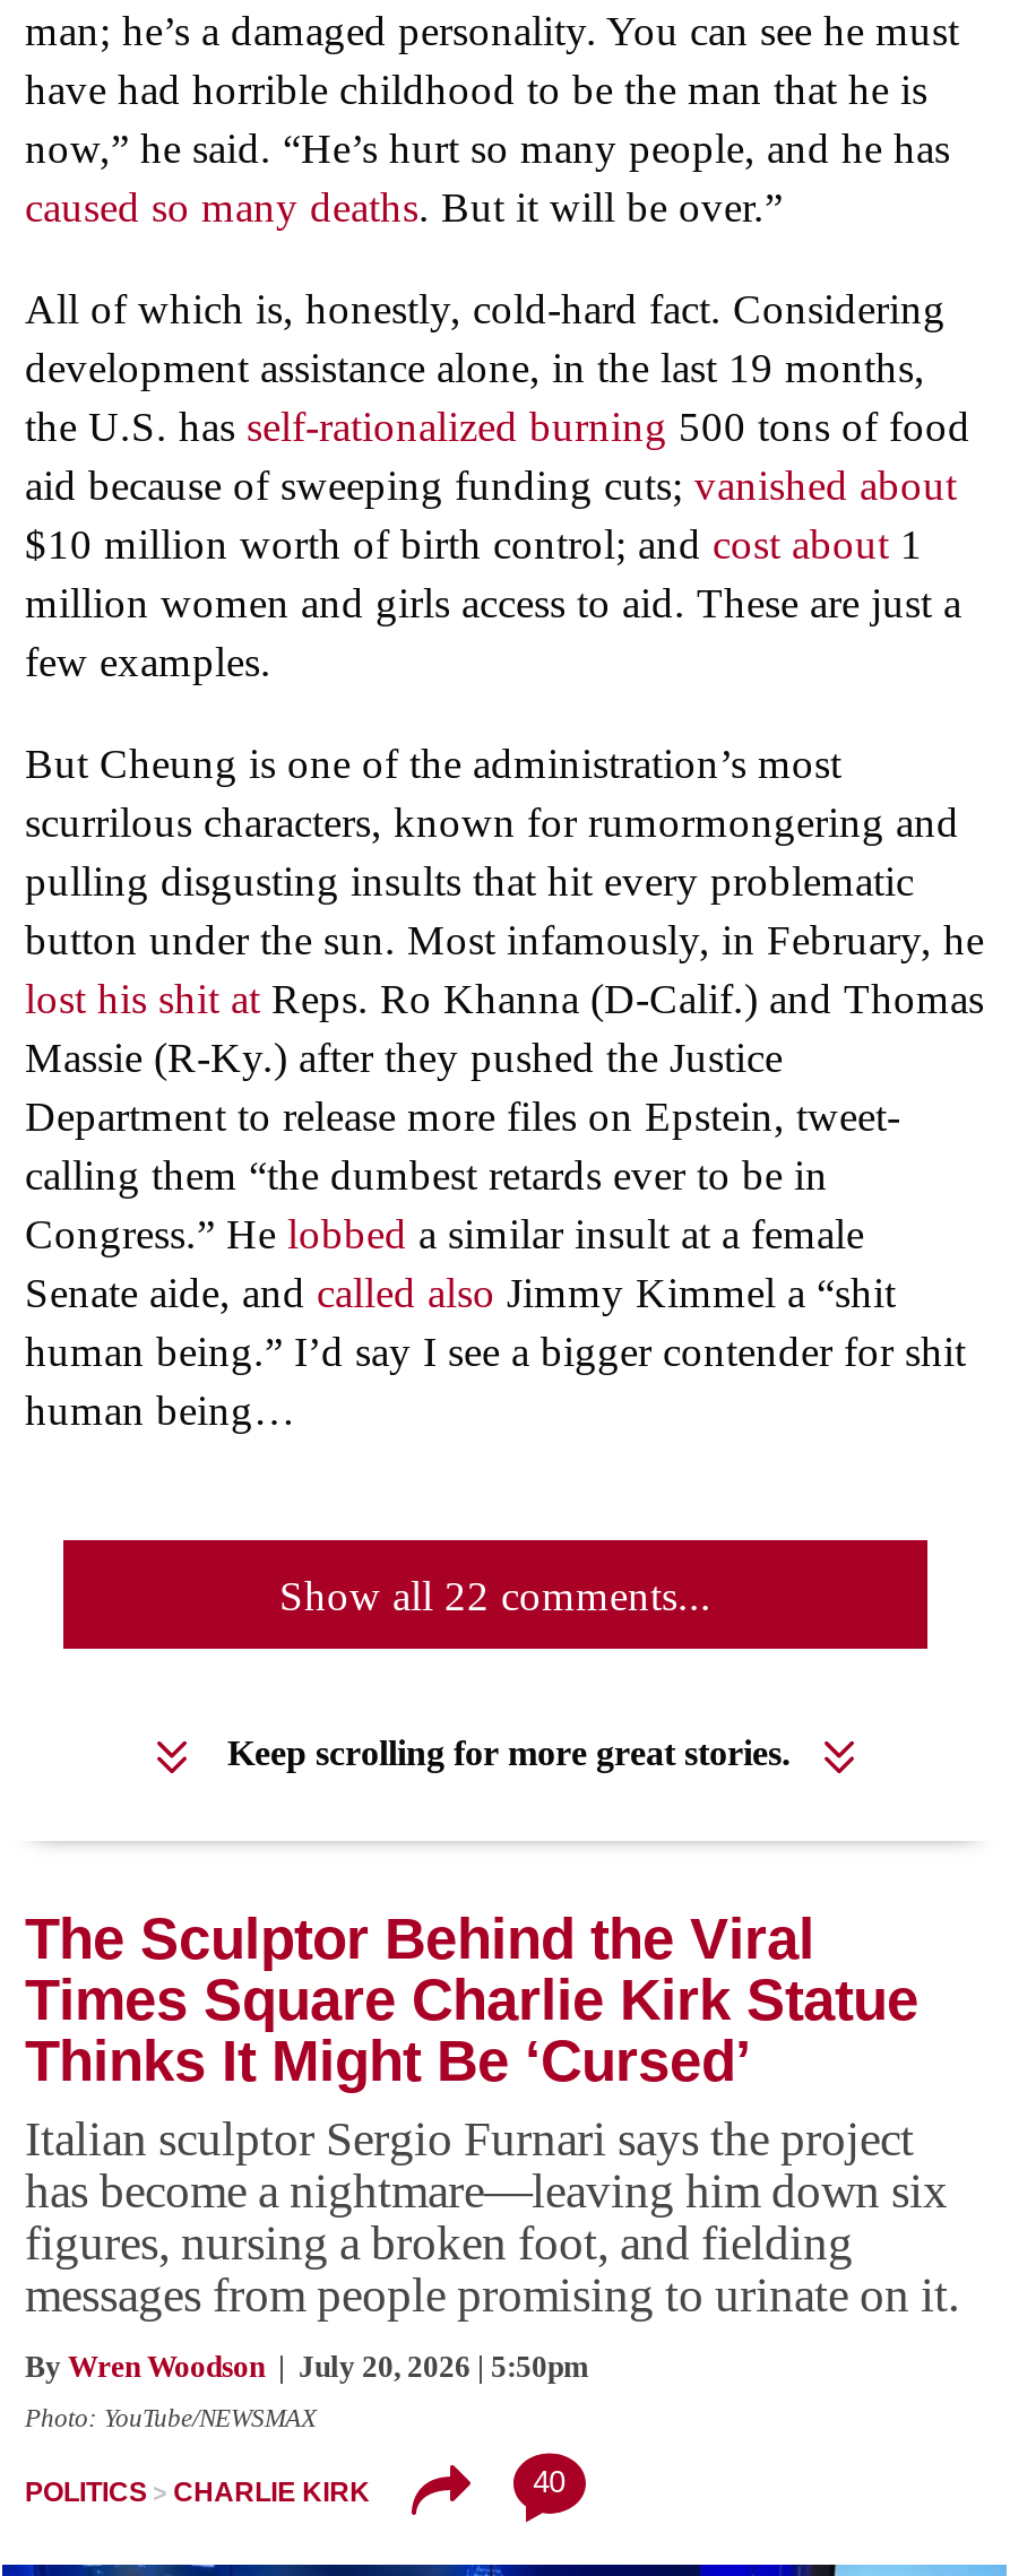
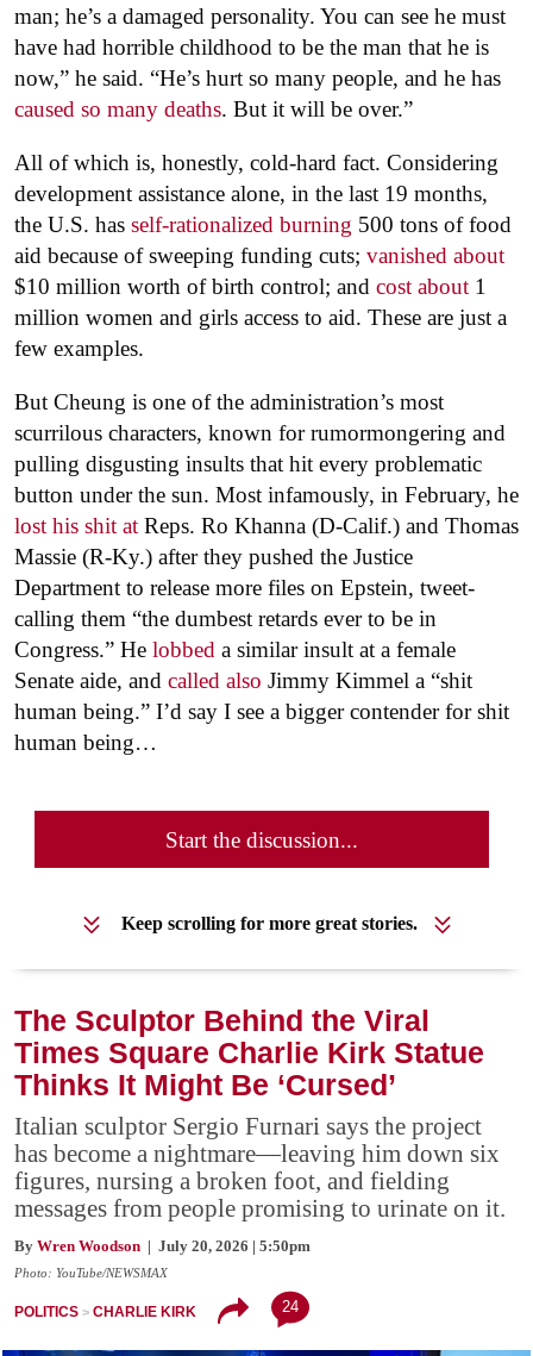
[279,1572,711,1620] Show all 22 comments... -> [165,828,358,853] Start the discussion...
[533,2464,565,2498] 40 -> [282,1297,298,1315] 24

